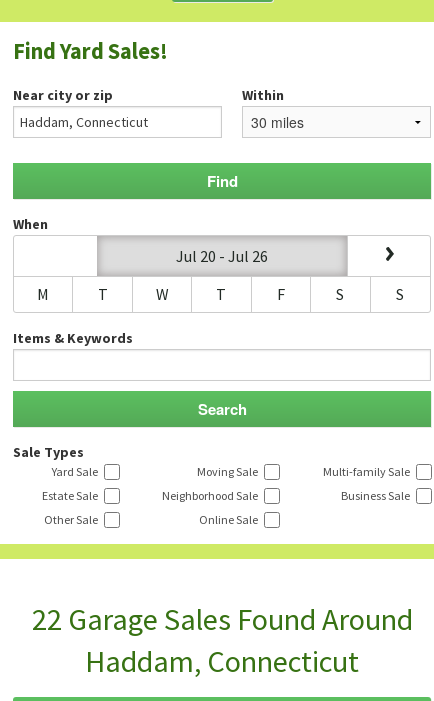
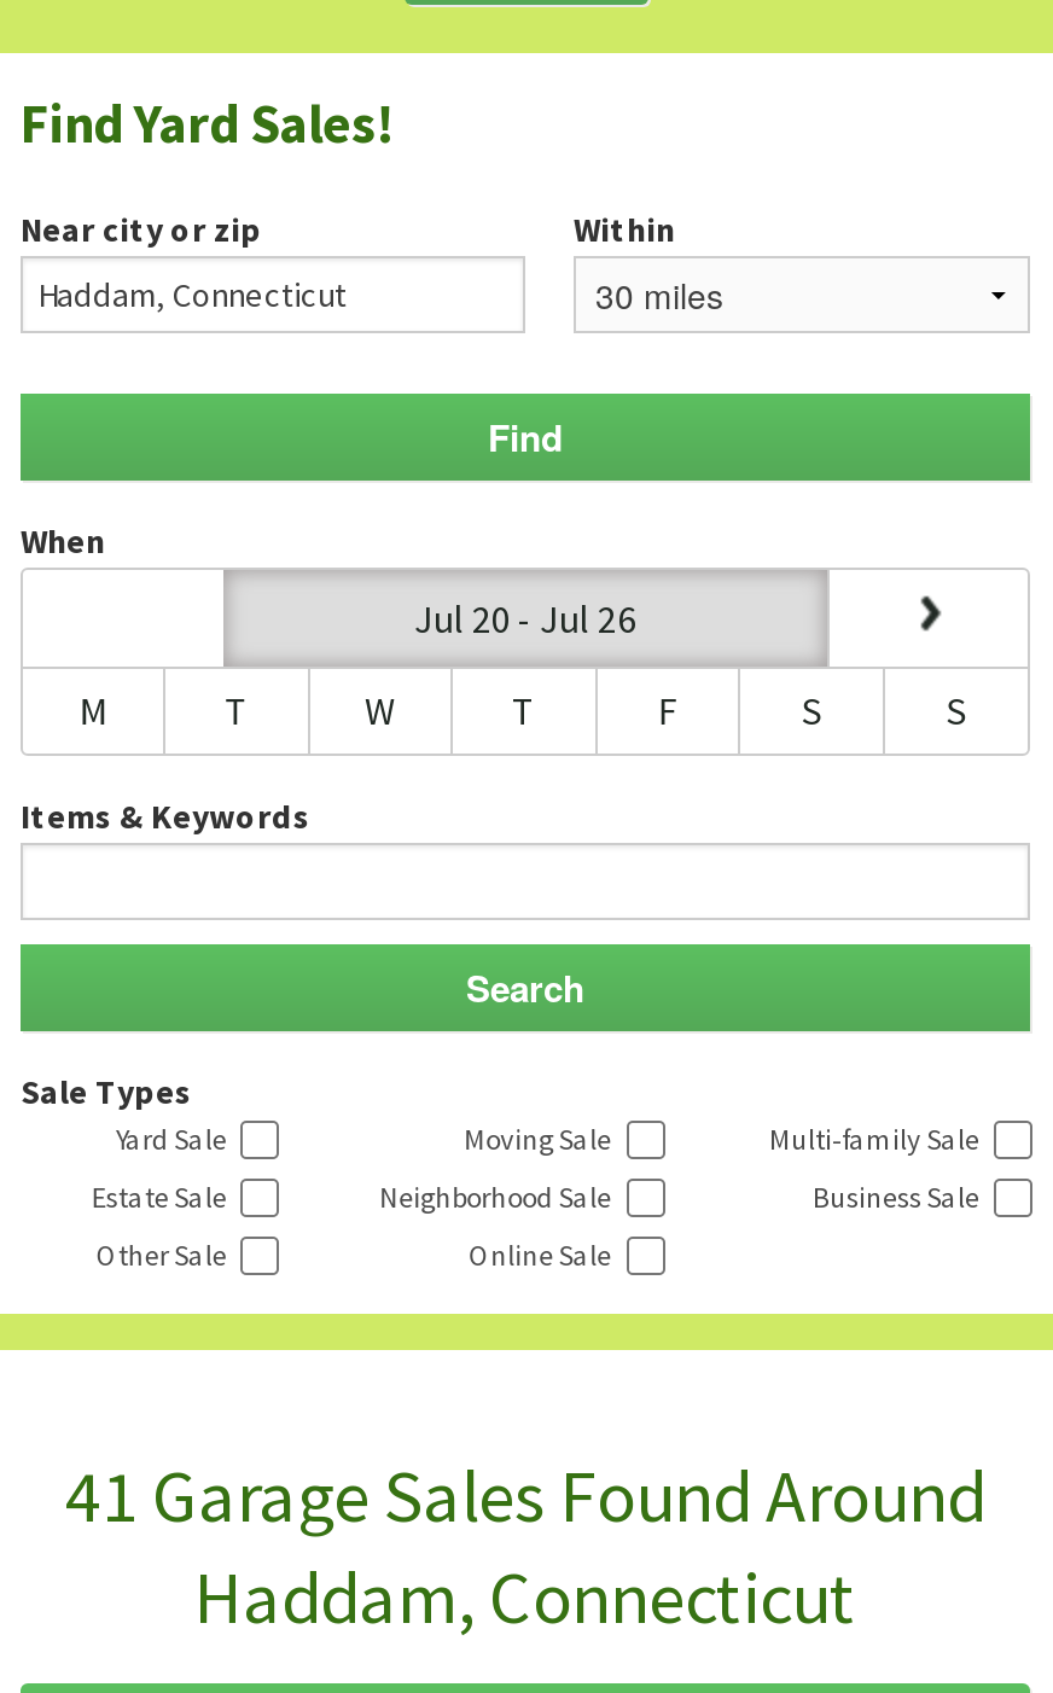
[31,600,412,638] 22 Garage Sales Found Around -> [65,1449,985,1540] 41 Garage Sales Found Around

